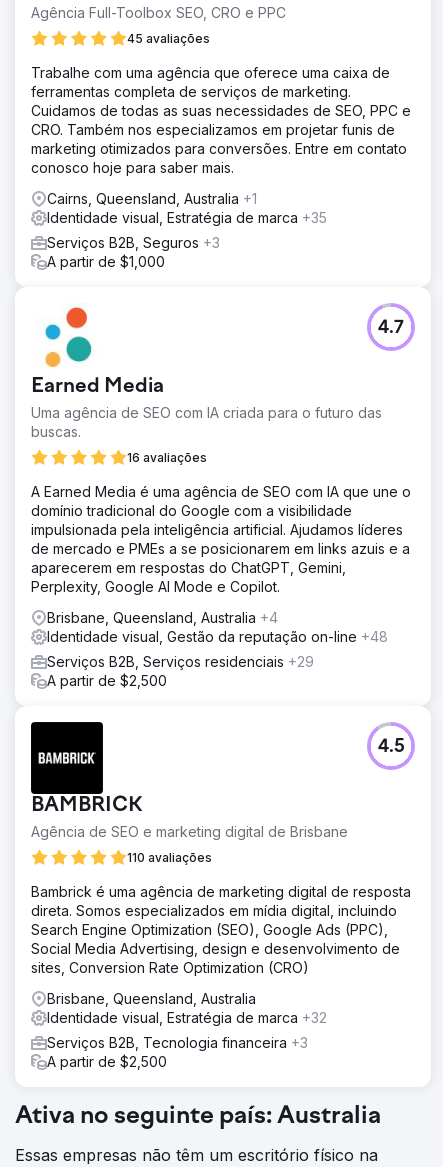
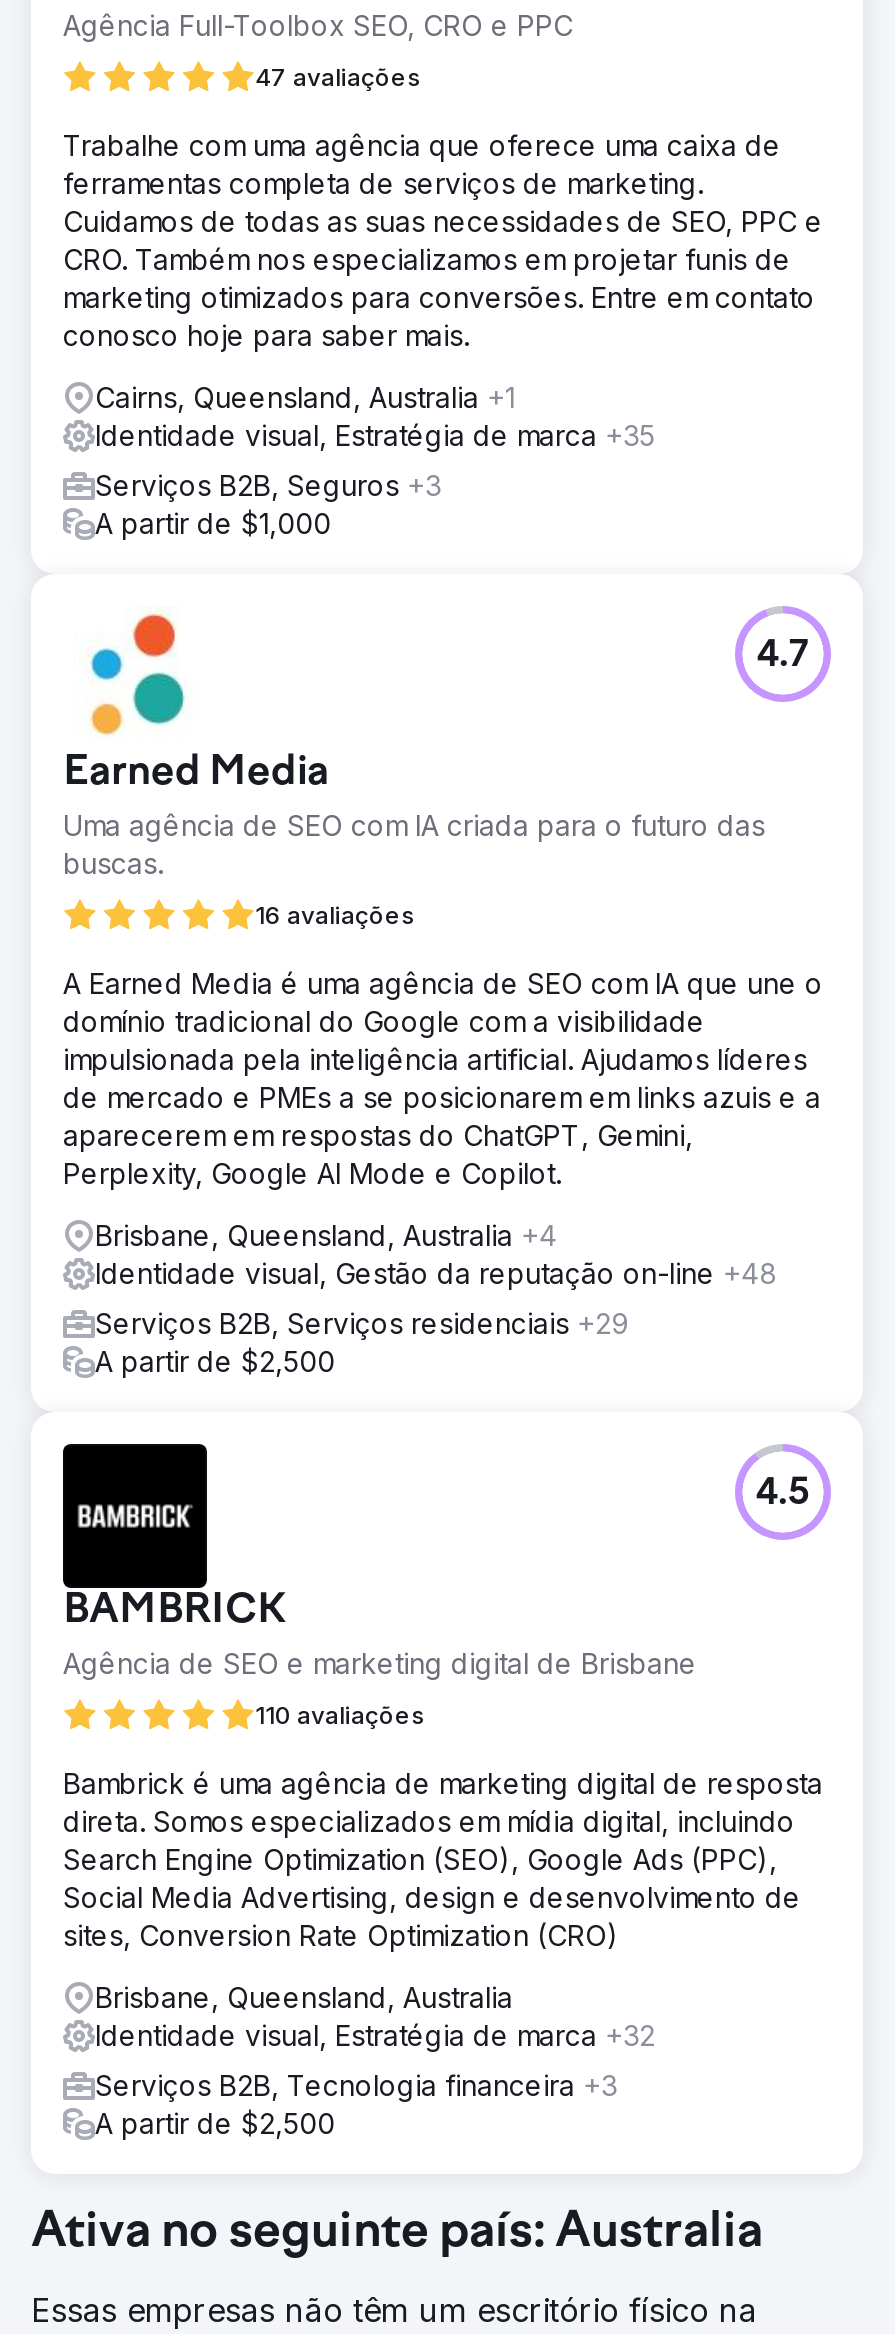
[127,31,210,46] 45 avaliações -> [255,62,421,92] 47 avaliações

